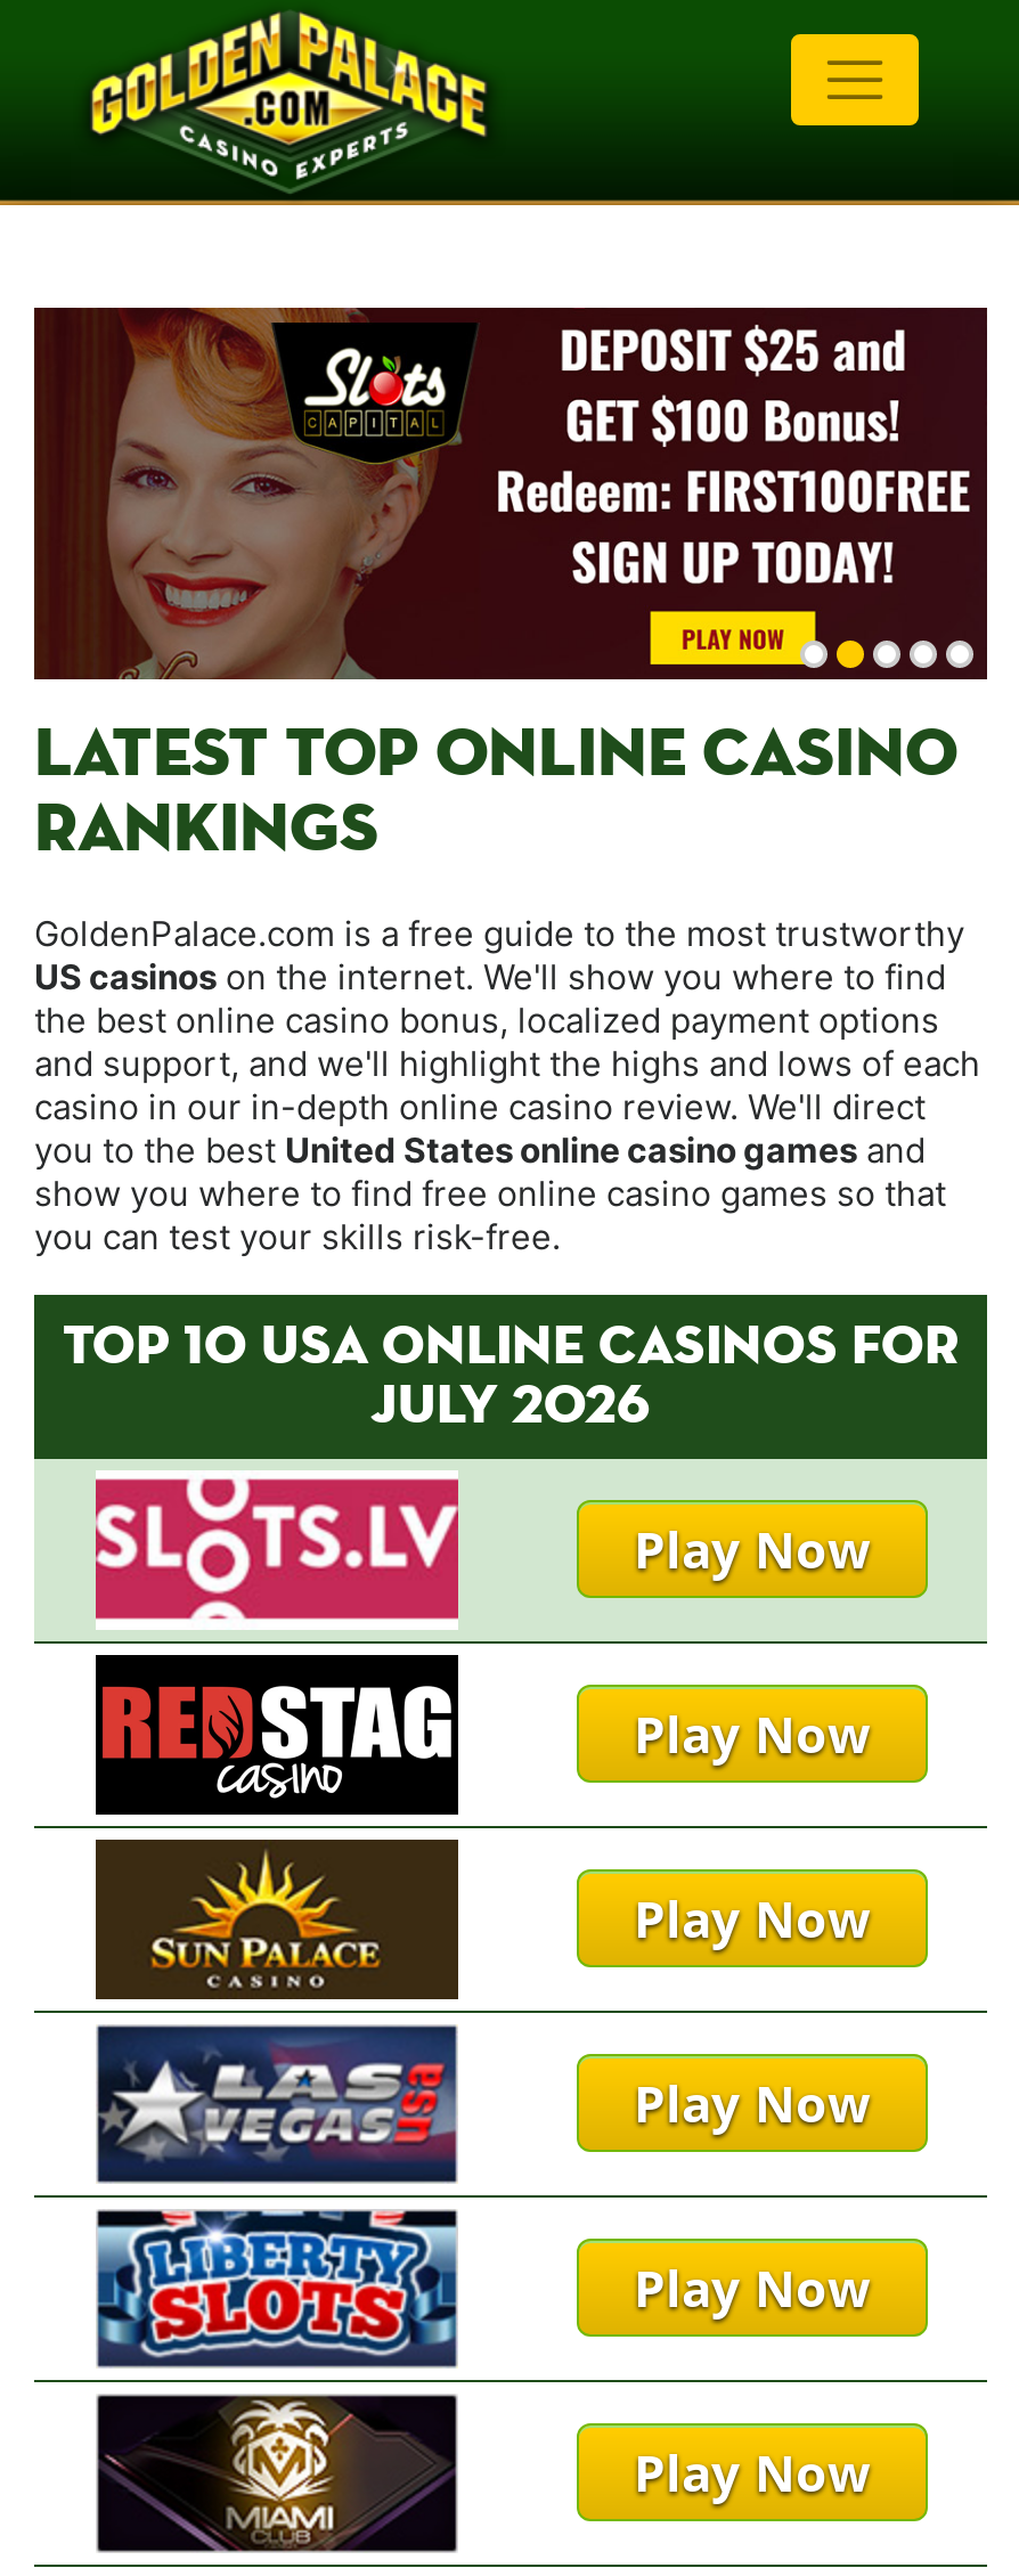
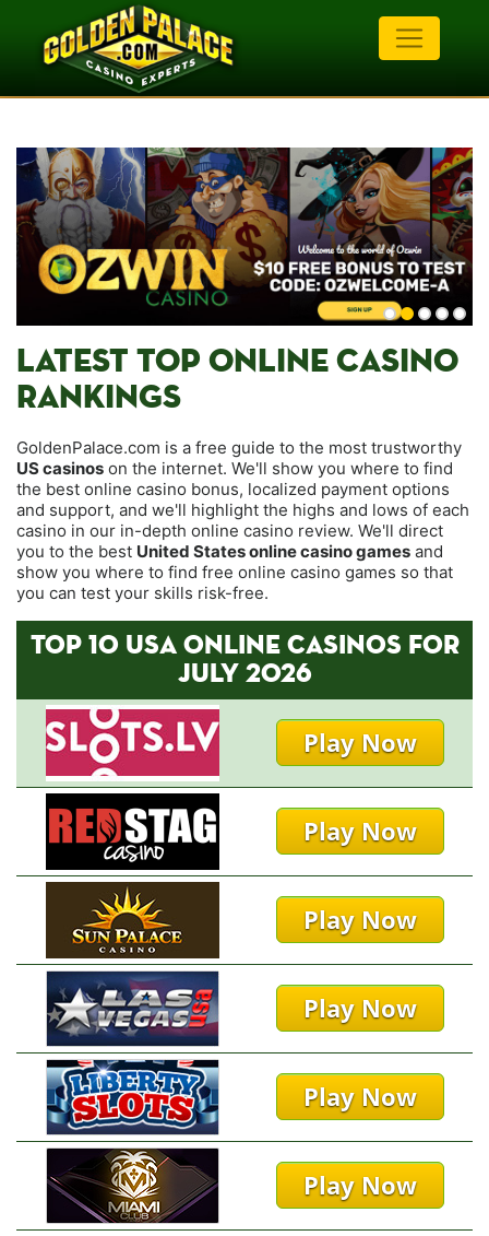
[34,305,989,682] [image] -> [16,146,474,327] [image]

